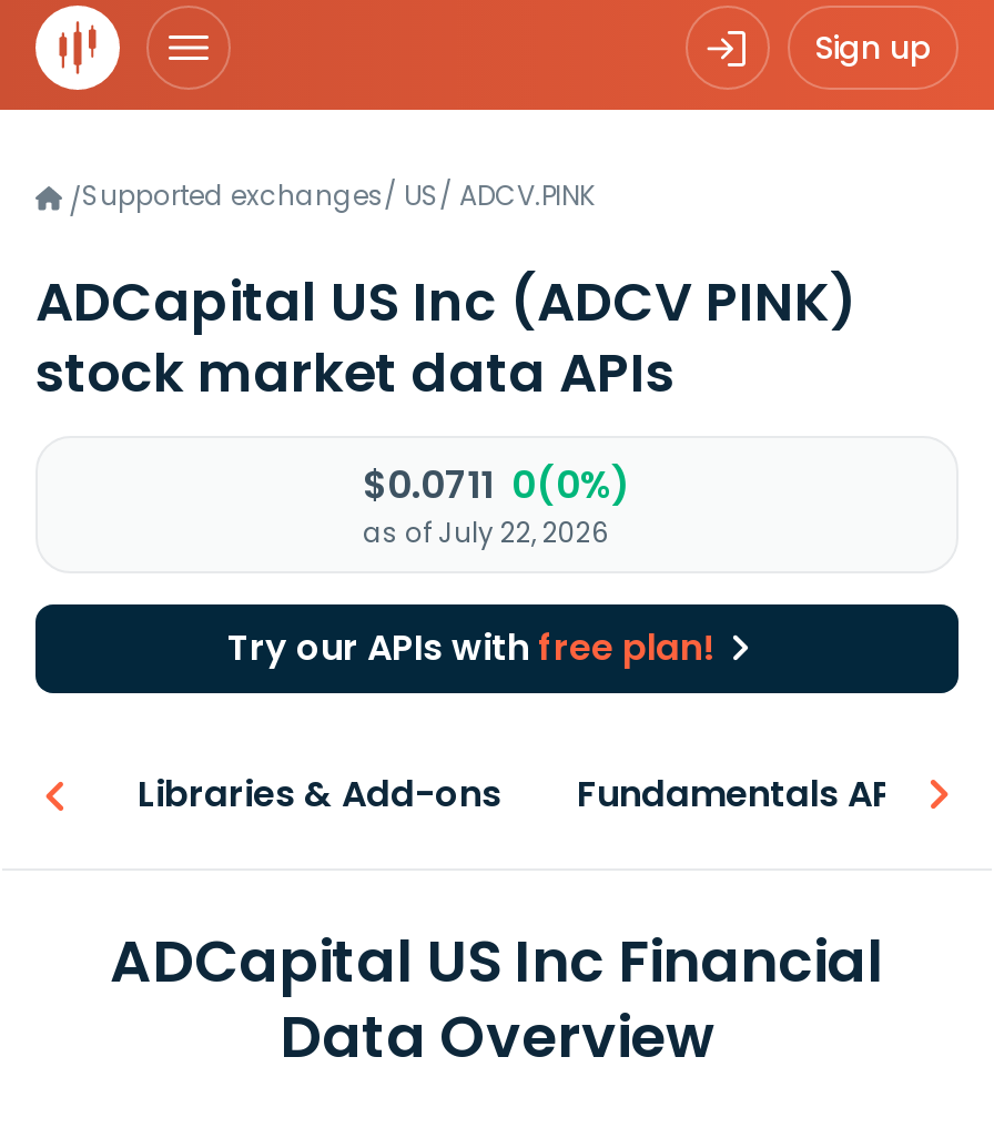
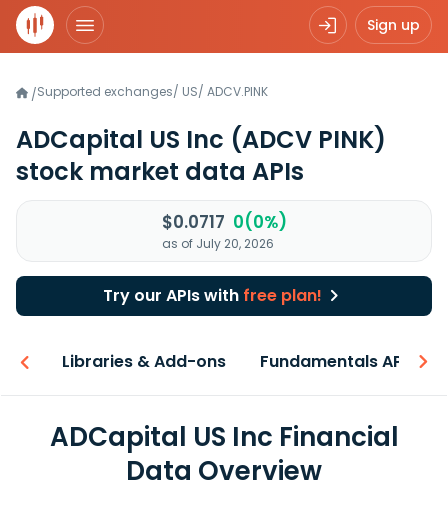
[363,458,631,511] $0.0711 0(0%) -> [161,210,286,234] $0.0717 0(0%)
[363,514,609,551] as of July 22, 2026 -> [161,235,273,252] as of July 20, 2026

